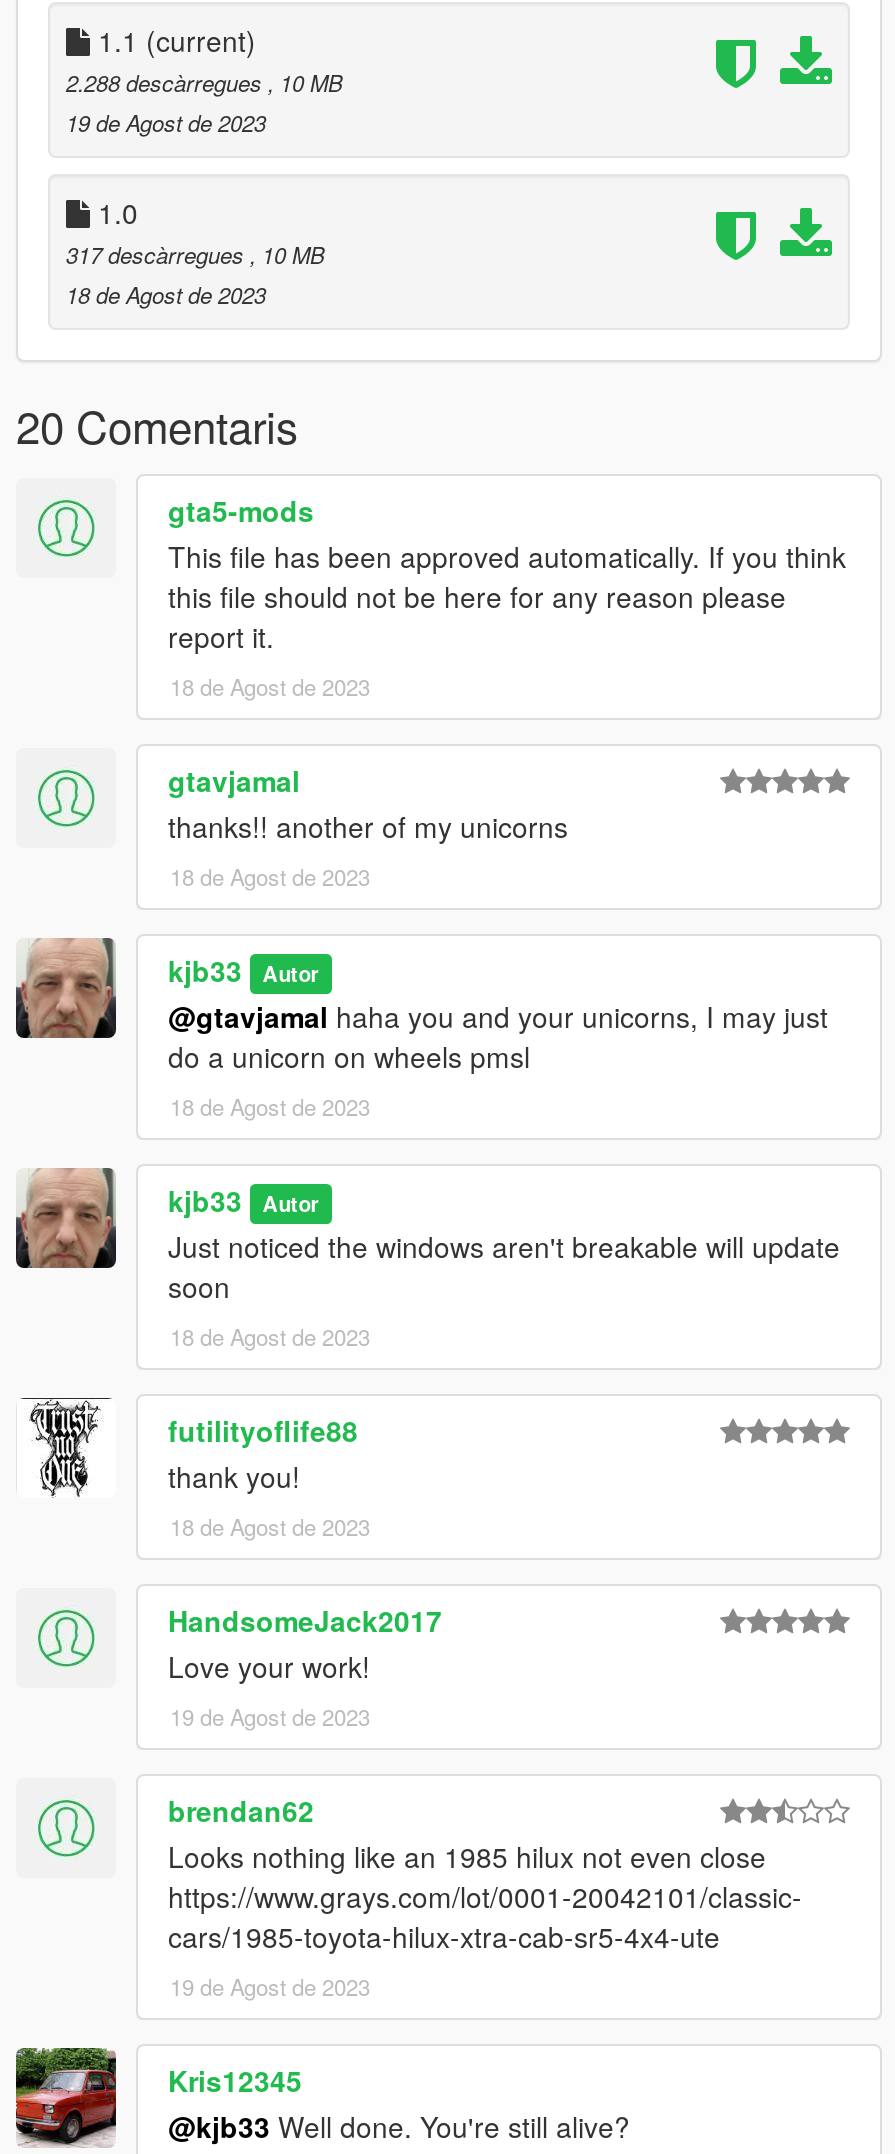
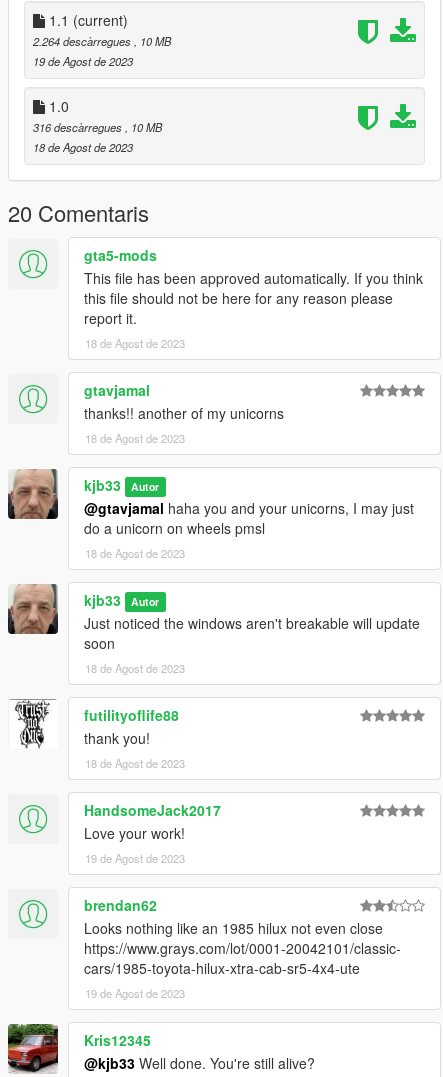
[66,66,342,98] 2.288 descàrregues, 10 MB -> [33,33,171,49] 2.264 descàrregues, 10 MB
[66,238,324,270] 317 descàrregues, 10 MB -> [33,119,162,135] 316 descàrregues, 10 MB

